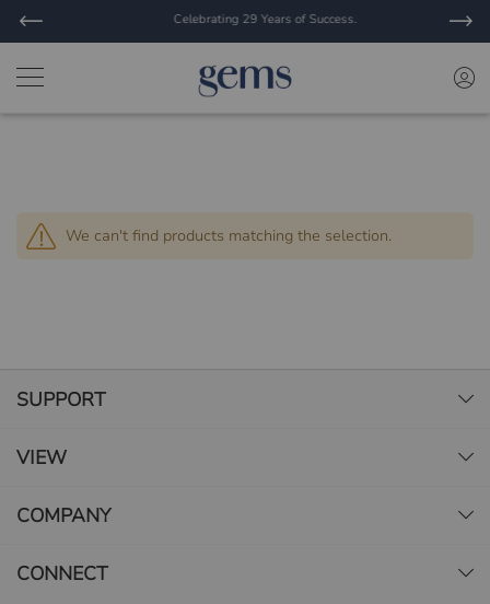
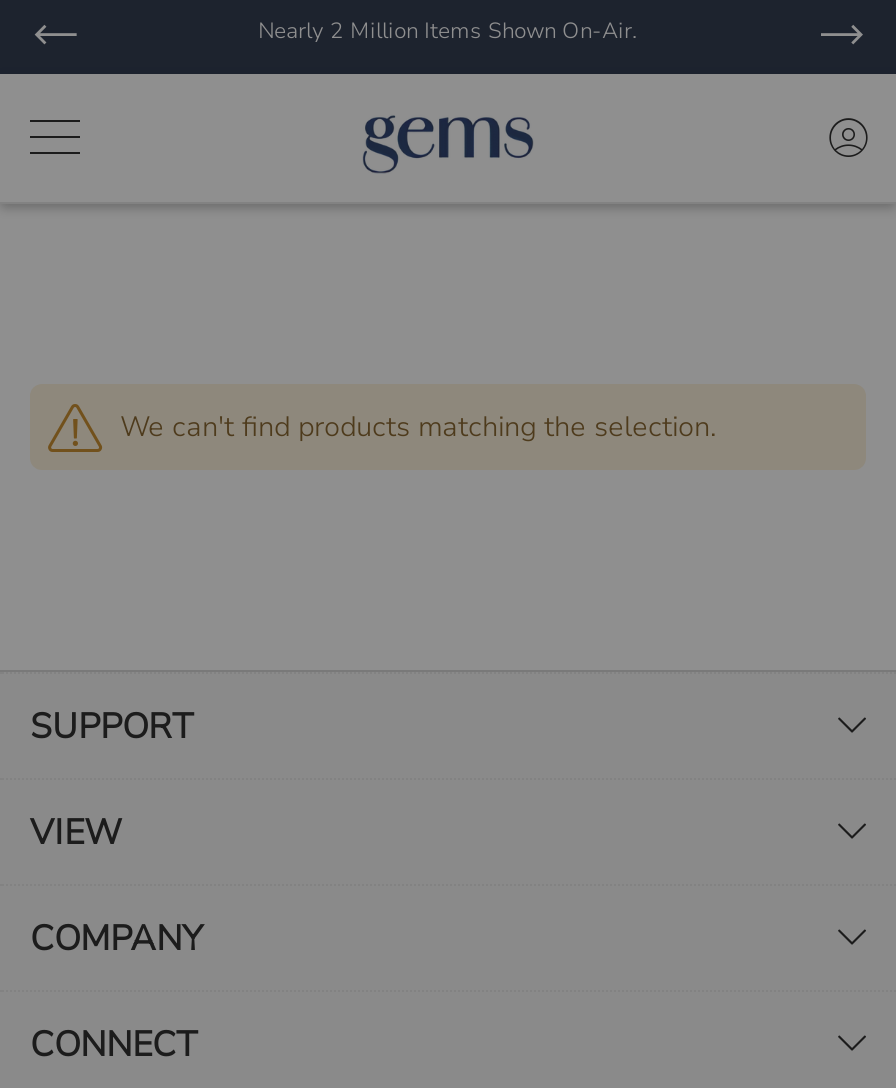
[158,11,341,27] Celebrating 29 Years of Success. -> [258,16,638,46] Nearly 2 Million Items Shown On-Air.

